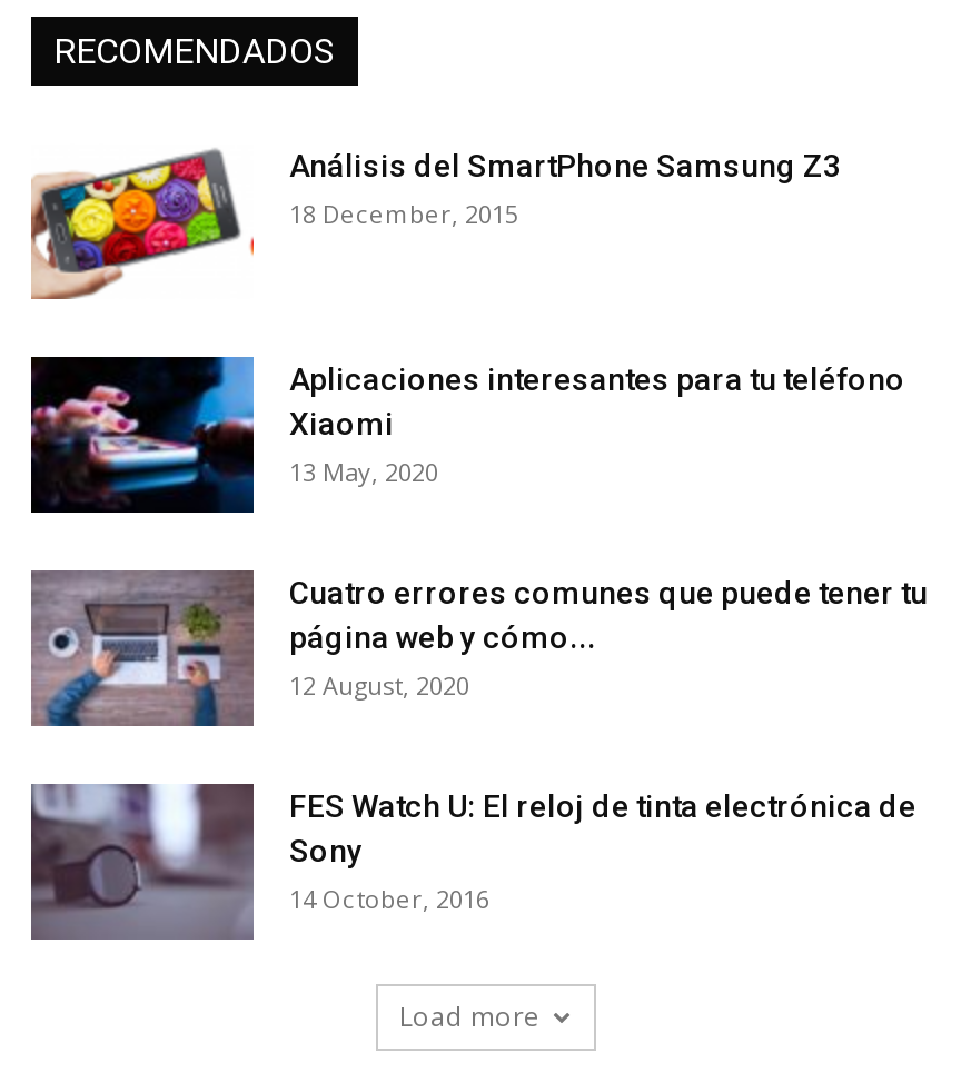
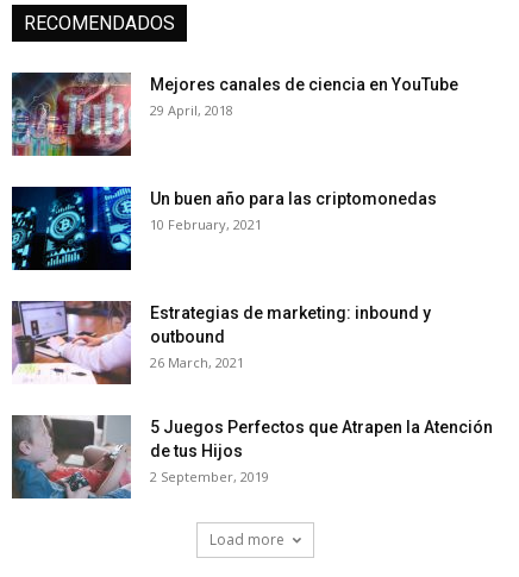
[29,143,841,299] [image] | Análisis del SmartPhone Samsung Z3 | 18 December, 2015 -> [11,71,458,157] [image] | Mejores canales de ciencia en YouTube | 29 April, 2018
[29,355,905,515] [image] | Aplicaciones interesantes para tu teléfono | Xiaomi | 13 May, 2020 -> [11,186,437,271] [image] | Un buen año para las criptomonedas | 10 February, 2021
[29,570,928,728] [image] | Cuatro errores comunes que puede tener tu | página web y cómo... | 12 August, 2020 -> [12,301,431,385] [image] | Estrategias de marketing: inbound y | outbound | 26 March, 2021
[31,782,916,940] [image] | FES Watch U: El reloj de tinta electrónica de | Sony | 14 October, 2016 -> [12,415,493,498] [image] | 5 Juegos Perfectos que Atrapen la Atención | de tus Hijos | 2 September, 2019

